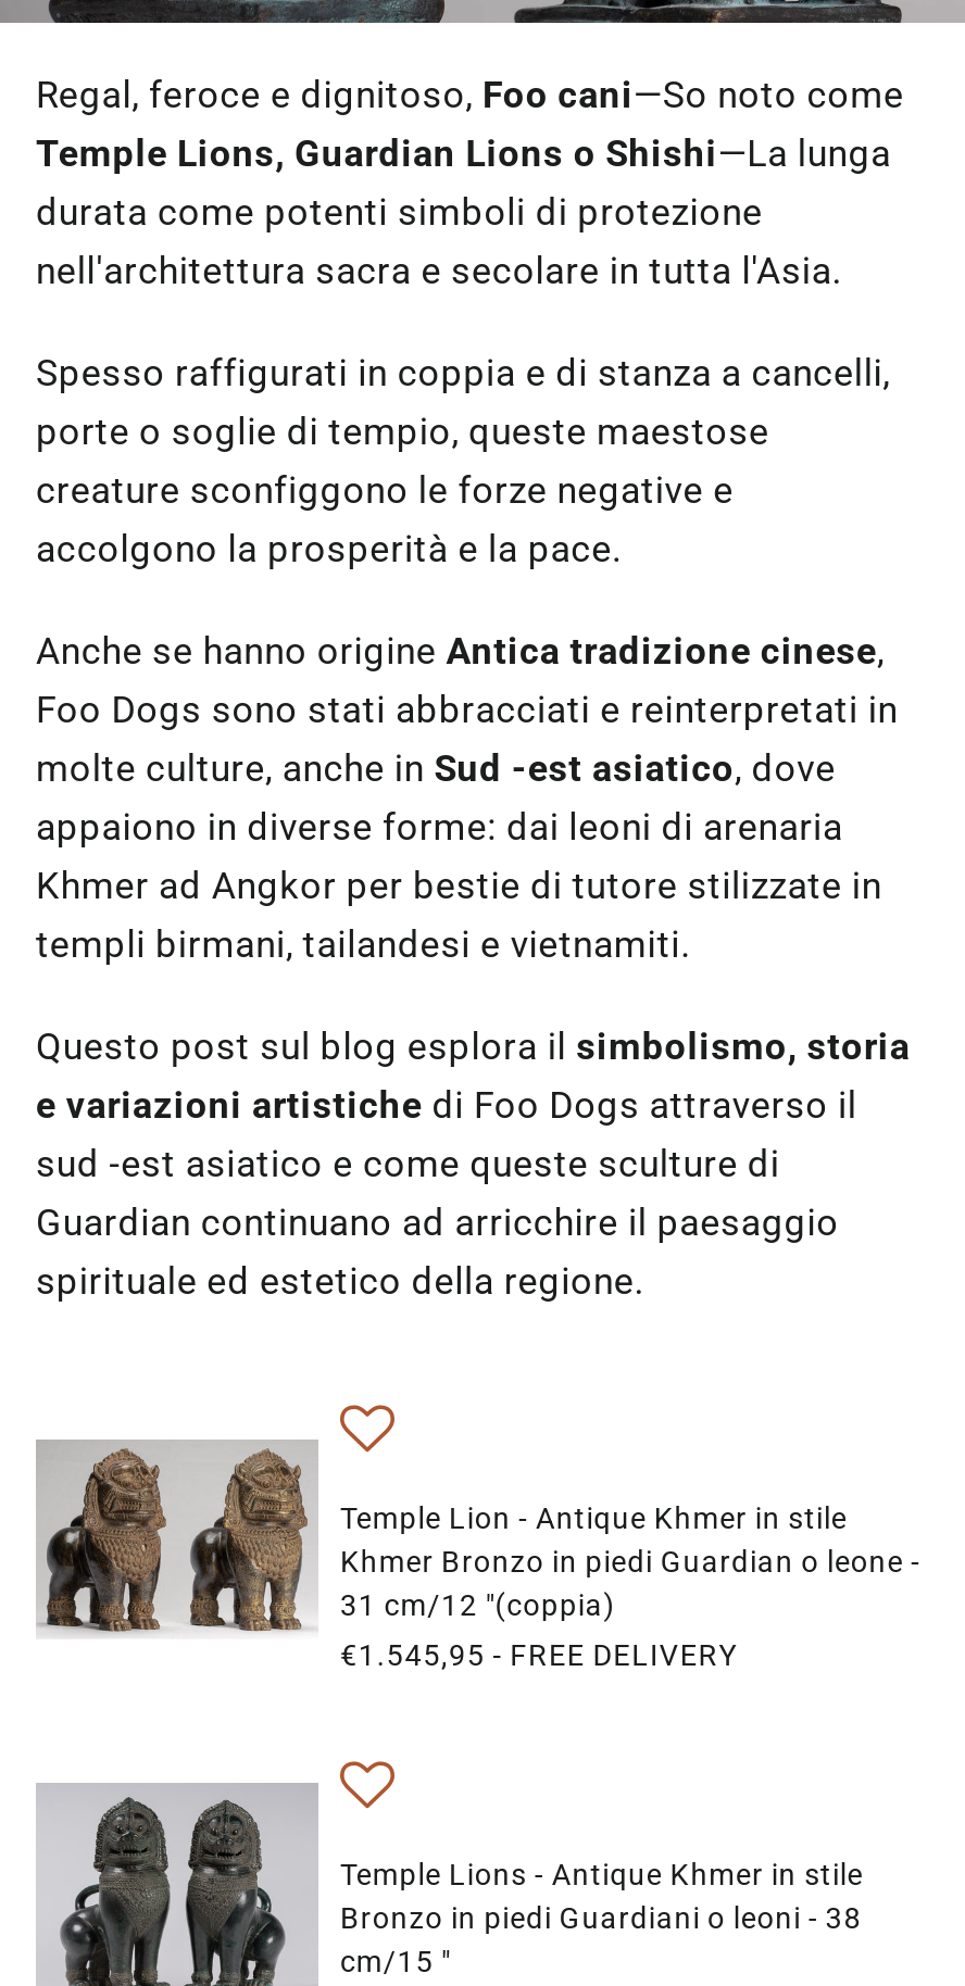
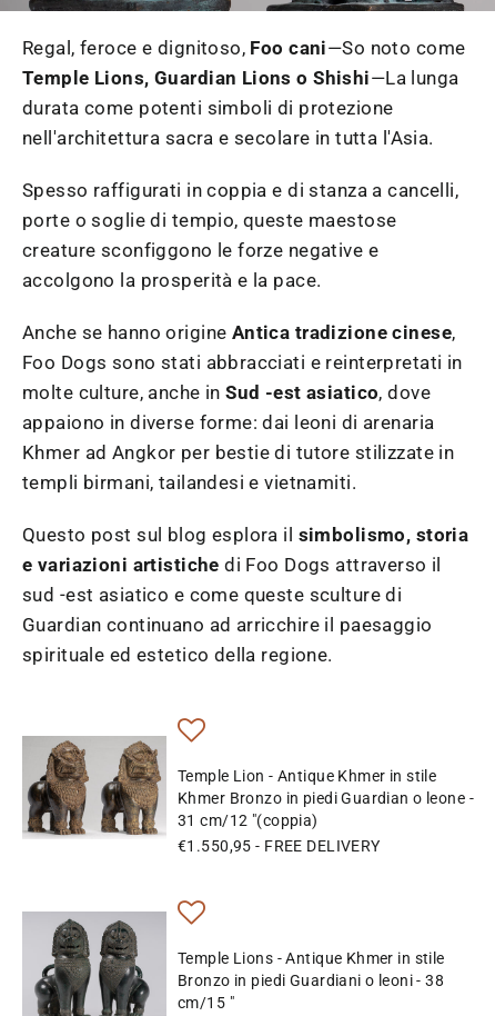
[340,1637,737,1672] €1.545,95 - FREE DELIVERY -> [178,838,380,855] €1.550,95 - FREE DELIVERY

